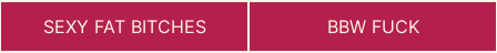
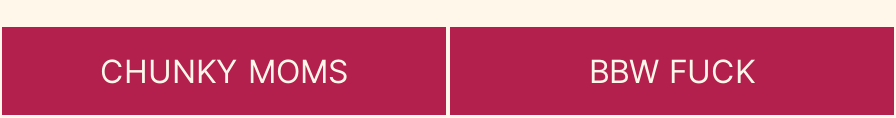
[43,16,206,38] SEXY FAT BITCHES -> [100,51,348,91] CHUNKY MOMS

